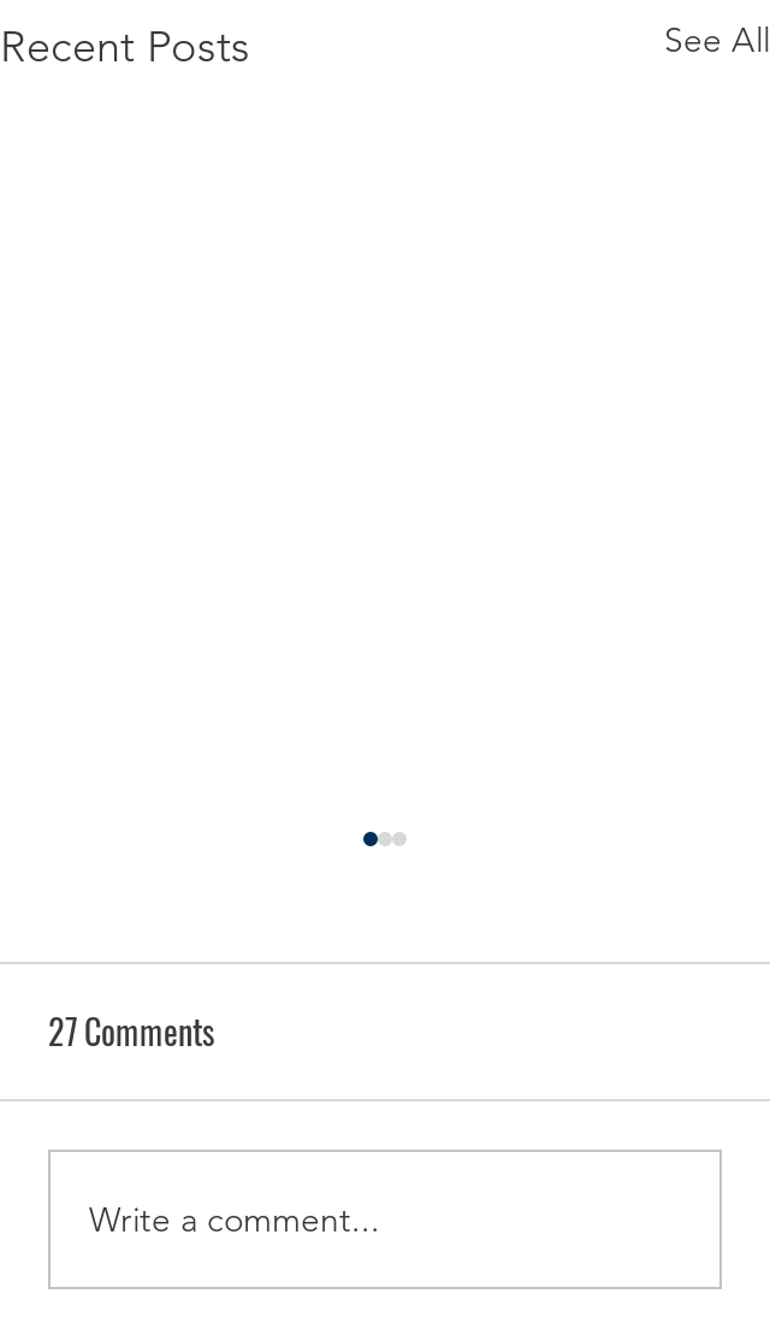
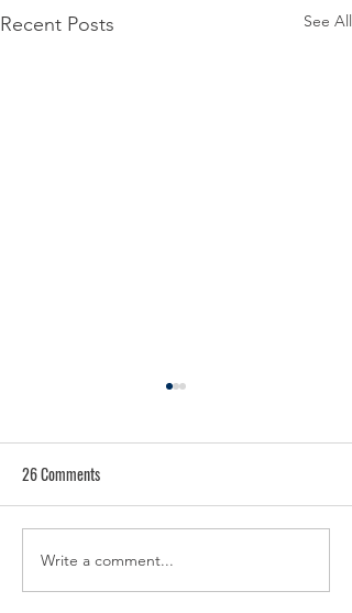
[48,1006,214,1056] 27 Comments -> [22,462,100,486] 26 Comments

